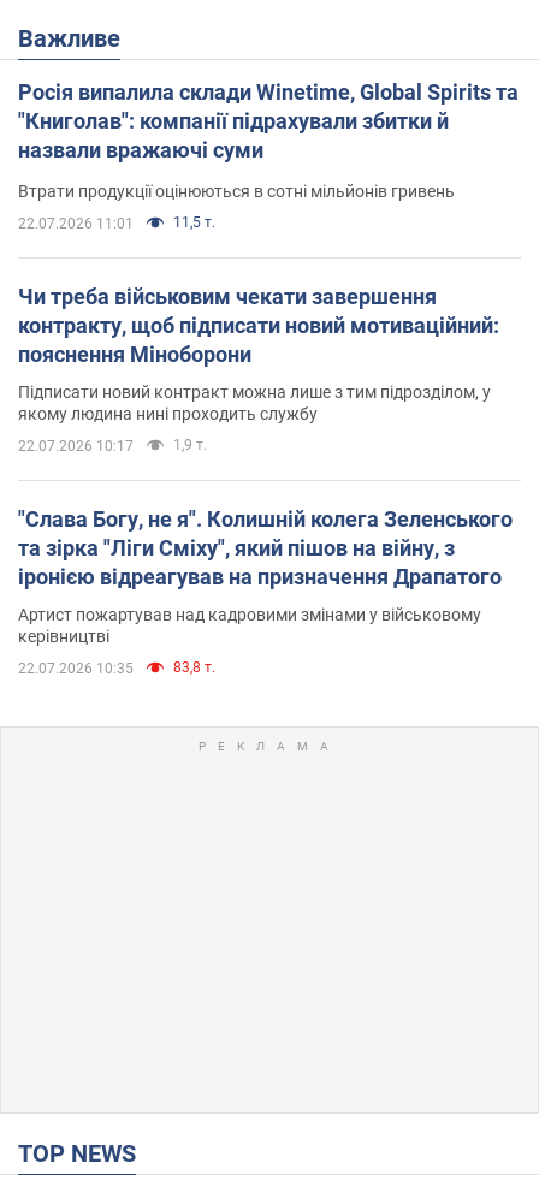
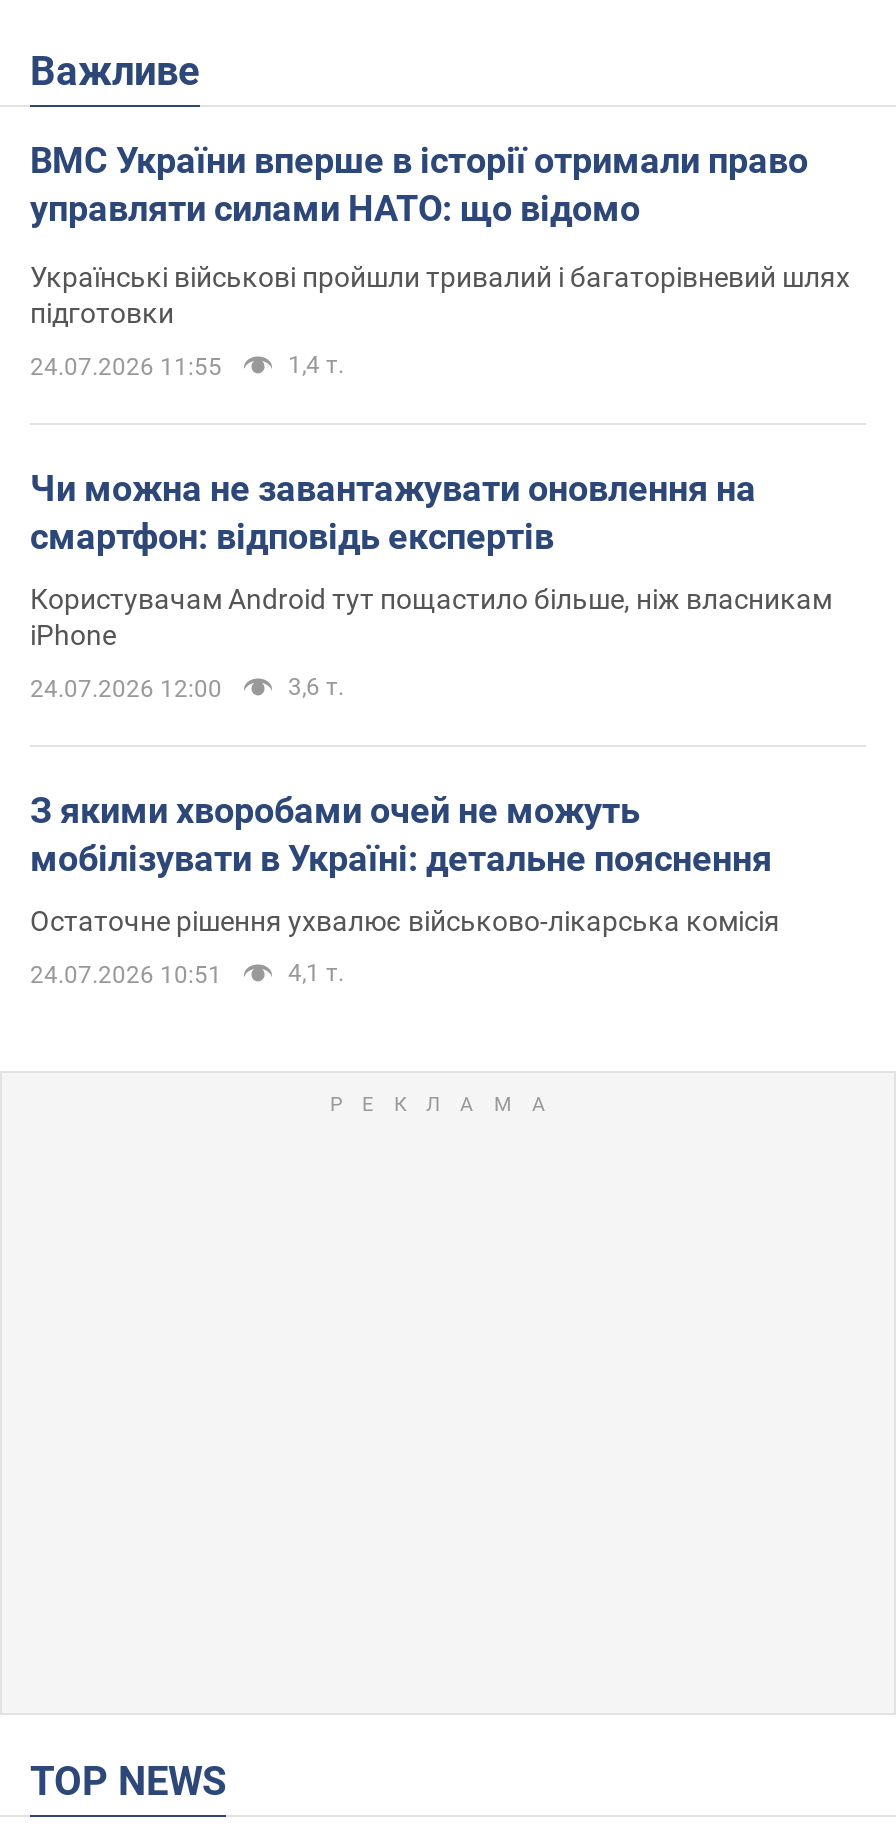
[18,79,519,162] Росія випалила склади Winetime, Global Spirits та | "Книголав": компанії підрахували збитки й | назвали вражаючі суми -> [30,138,808,228] ВМС України вперше в історії отримали право | управляти силами НАТО: що відомо
[18,181,455,200] Втрати продукції оцінюються в сотні мільйонів гривень -> [30,260,850,328] Українські військові пройшли тривалий і багаторівневий шлях | підготовки
[18,214,215,232] 22.07.2026 11:01 | 11,5 т. -> [30,350,344,380] 24.07.2026 11:55 | 1,4 т.
[18,283,499,366] Чи треба військовим чекати завершення | контракту, щоб підписати новий мотиваційний: | пояснення Міноборони -> [30,466,756,556] Чи можна не завантажувати оновлення на | смартфон: відповідь експертів
[18,382,491,423] Підписати новий контракт можна лише з тим підрозділом, у | якому людина нині проходить службу -> [30,582,832,650] Користувачам Android тут пощастило більше, ніж власникам | iPhone
[18,436,207,454] 22.07.2026 10:17 | 1,9 т. -> [30,672,344,702] 24.07.2026 12:00 | 3,6 т.
[18,506,513,589] "Слава Богу, не я". Колишній колега Зеленського | та зірка "Ліги Сміху", який пішов на війну, з | іронією відреагував на призначення Драпатого -> [30,788,772,878] З якими хворобами очей не можуть | мобілізувати в Україні: детальне пояснення
[18,605,481,645] Артист пожартував над кадровими змінами у військовому | керівництві -> [30,904,780,936] Остаточне рішення ухвалює військово-лікарська комісія
[18,659,215,677] 22.07.2026 10:35 | 83,8 т. -> [30,958,344,988] 24.07.2026 10:51 | 4,1 т.

